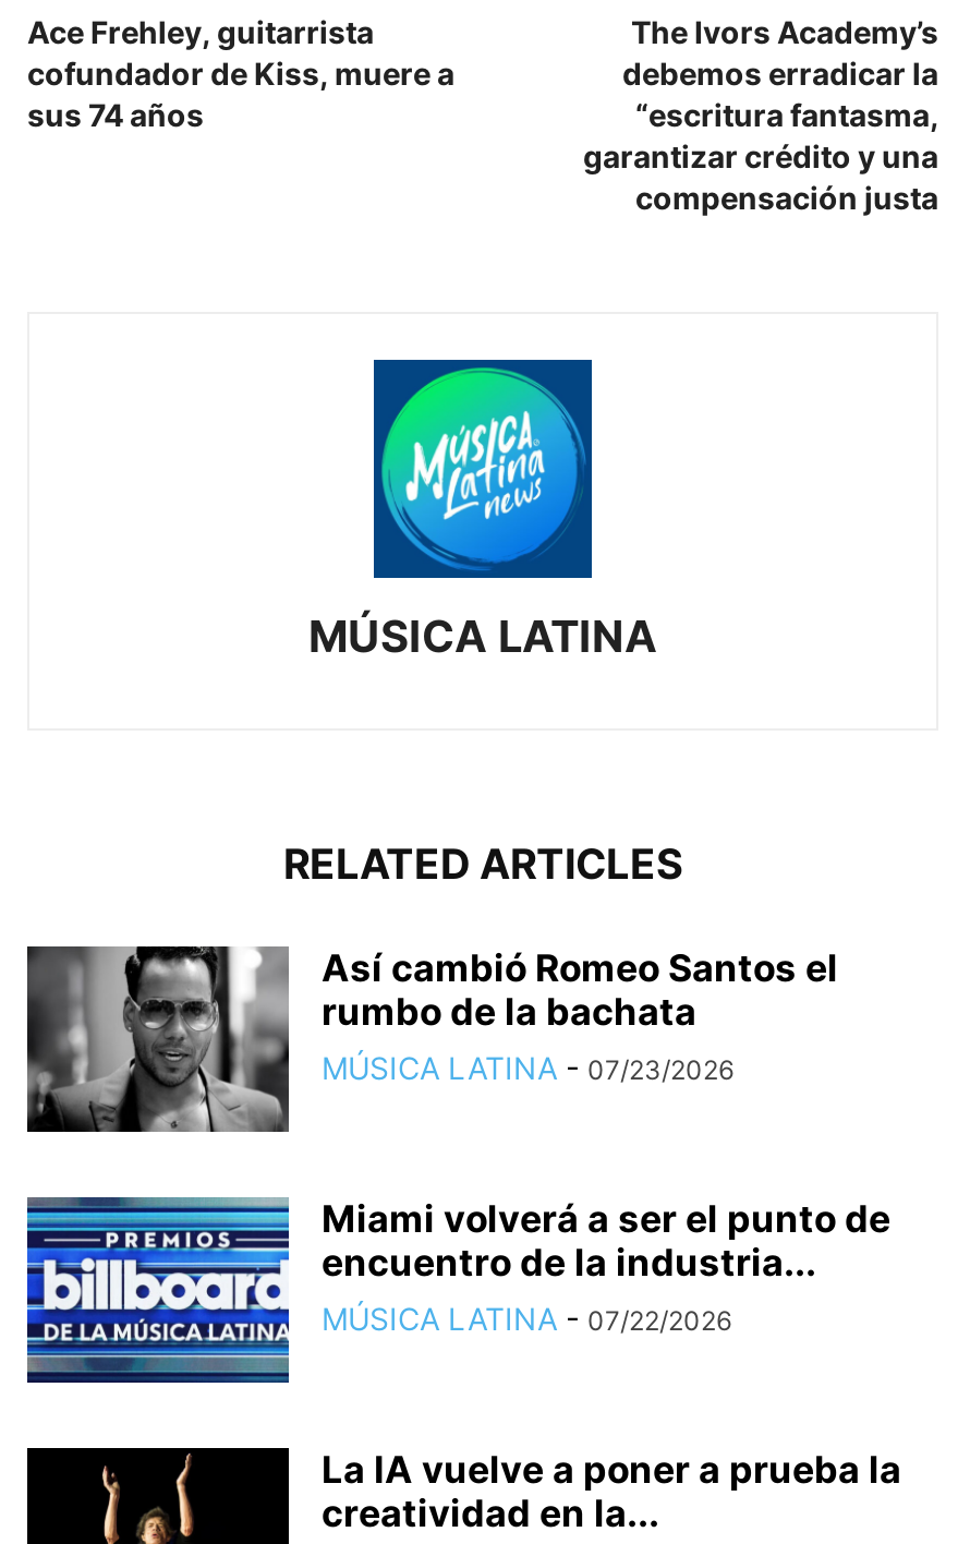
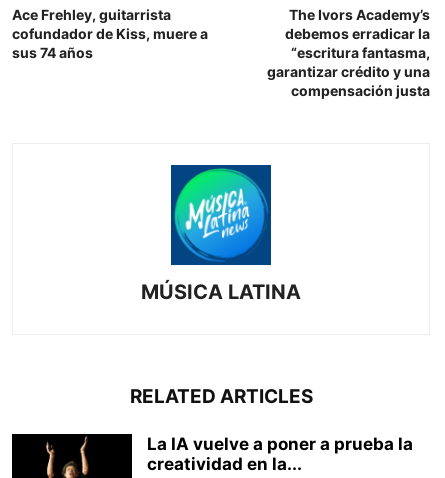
[25,946,838,1134] [image] | Así cambió Romeo Santos el | rumbo de la bachata | MÚSICA LATINA - 07/23/2026 -> none
[25,1195,890,1385] [image] | Miami volverá a ser el punto de | encuentro de la industria... | MÚSICA LATINA - 07/22/2026 -> none

